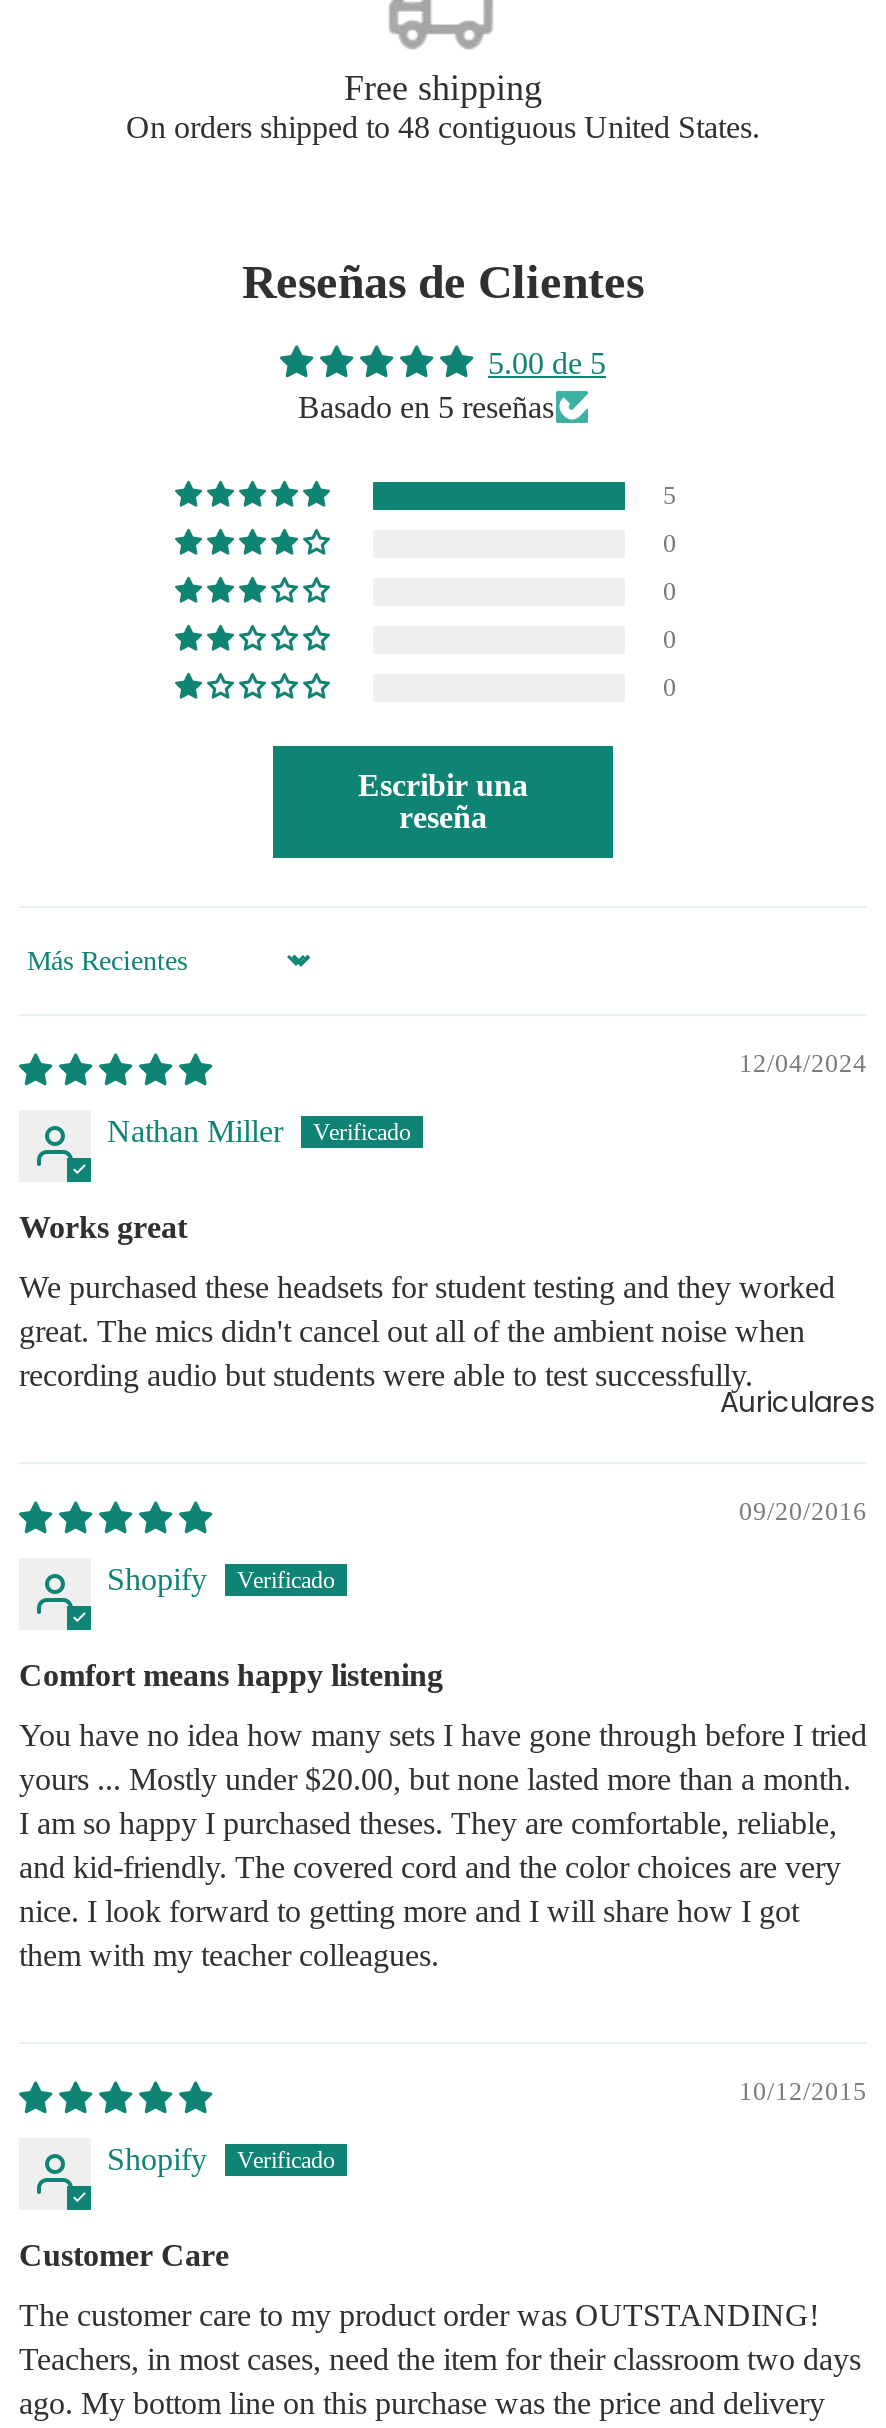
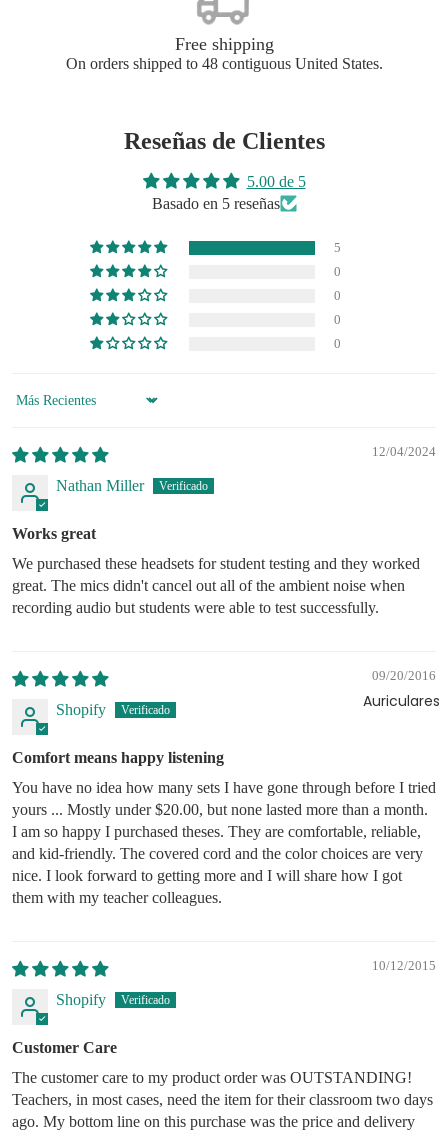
[358,768,528,834] Escribir una | reseña -> none

